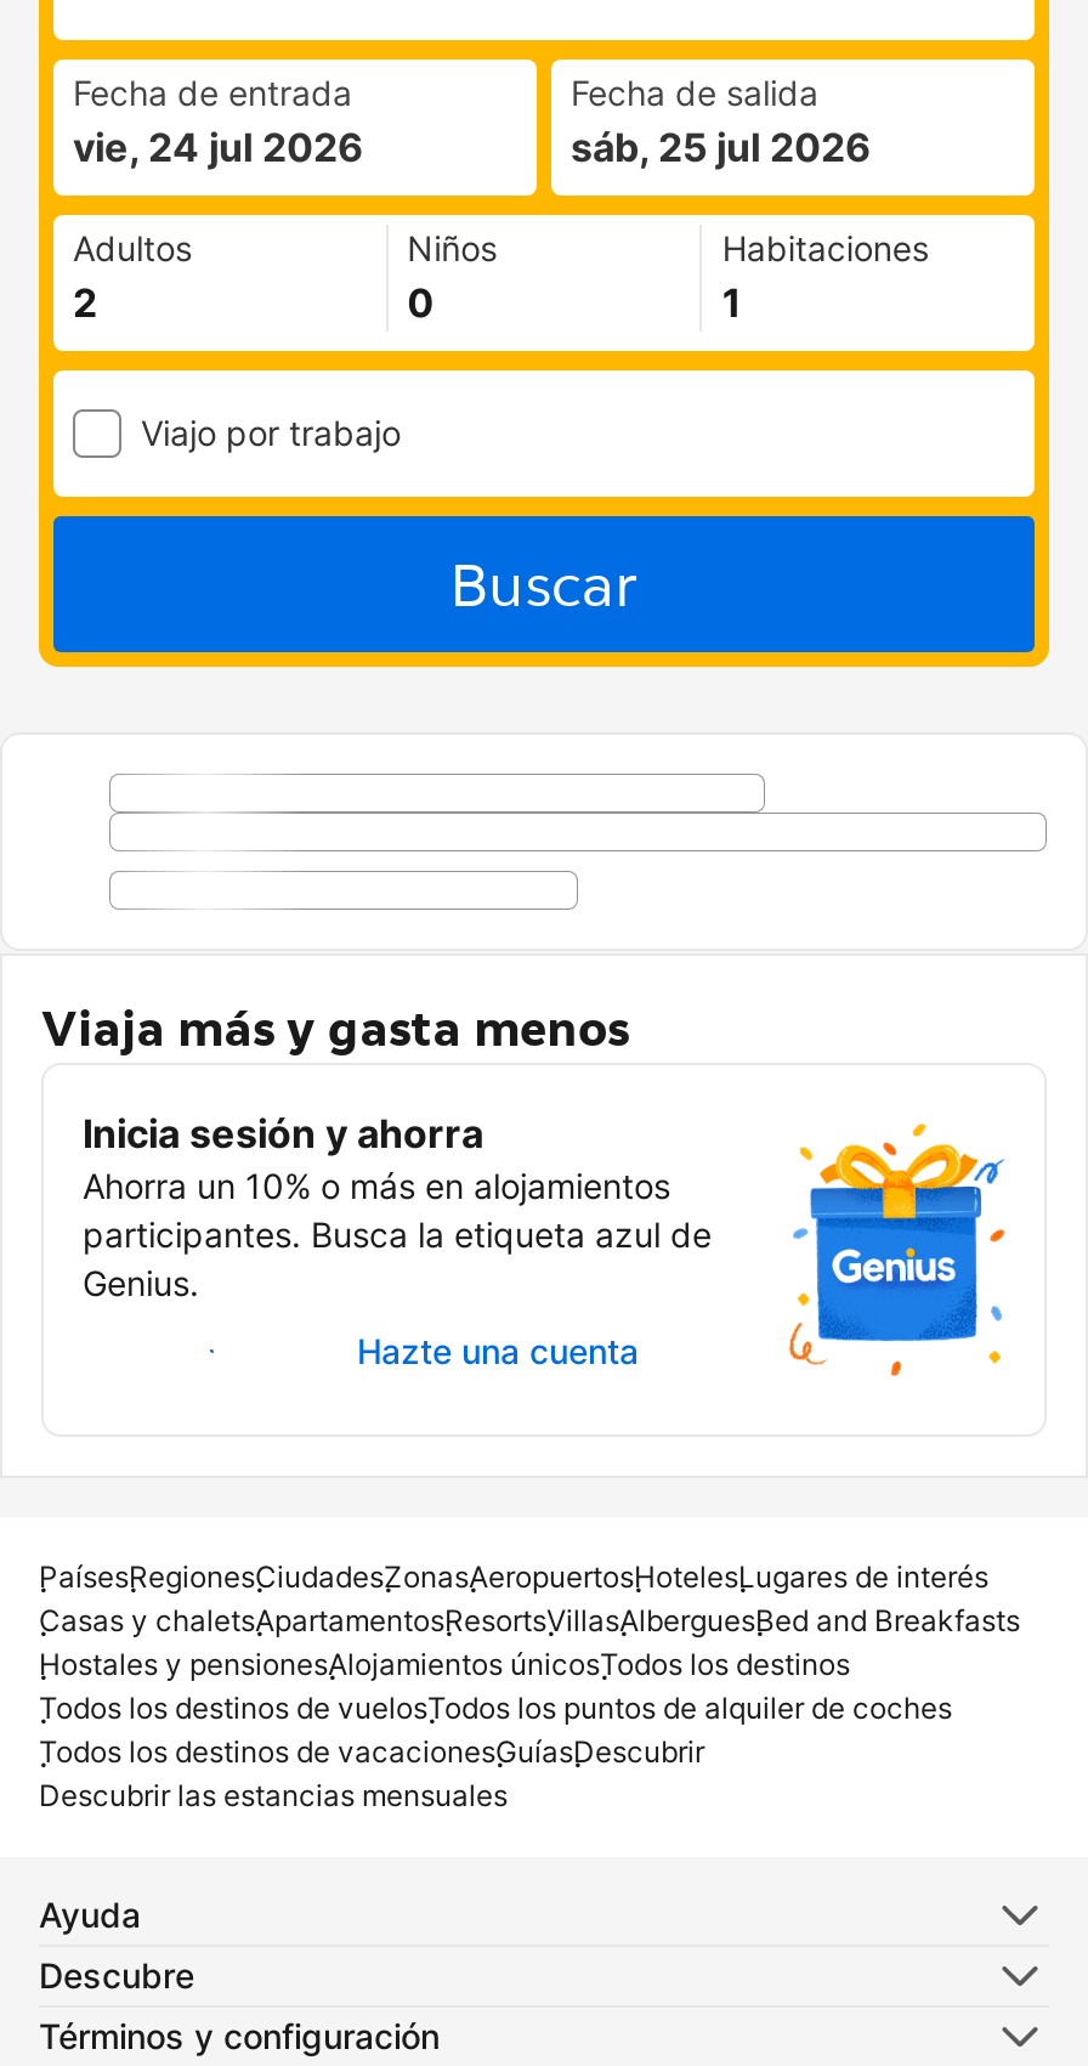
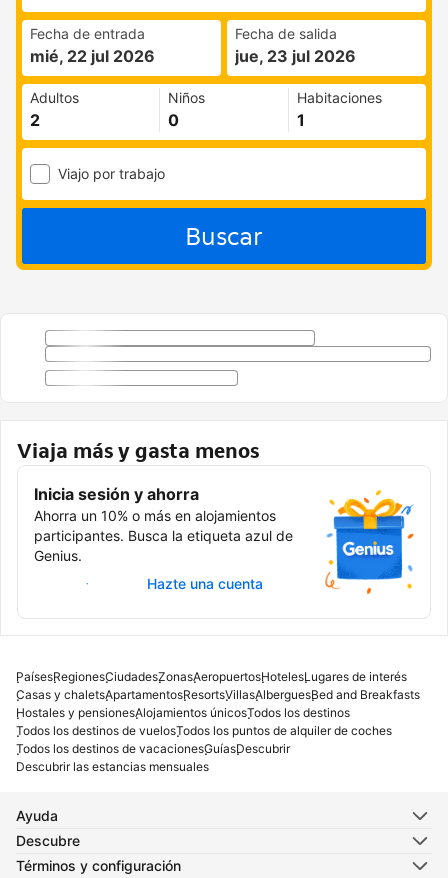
[73,123,364,171] vie, 24 jul 2026 -> [30,46,155,66] mié, 22 jul 2026
[571,123,872,171] sáb, 25 jul 2026 -> [235,46,356,66] jue, 23 jul 2026

